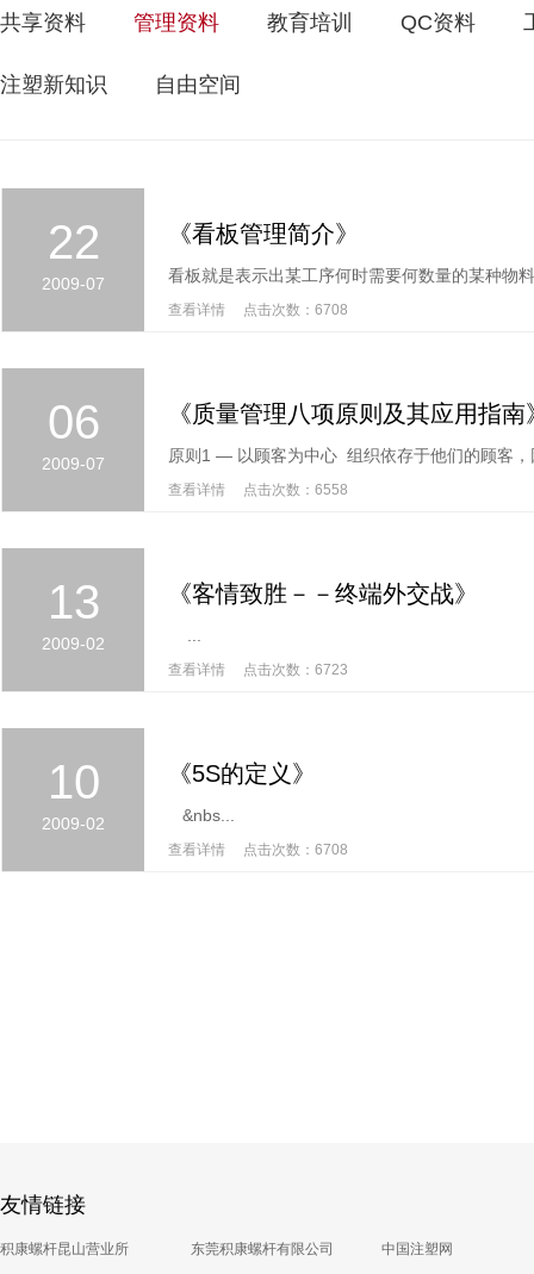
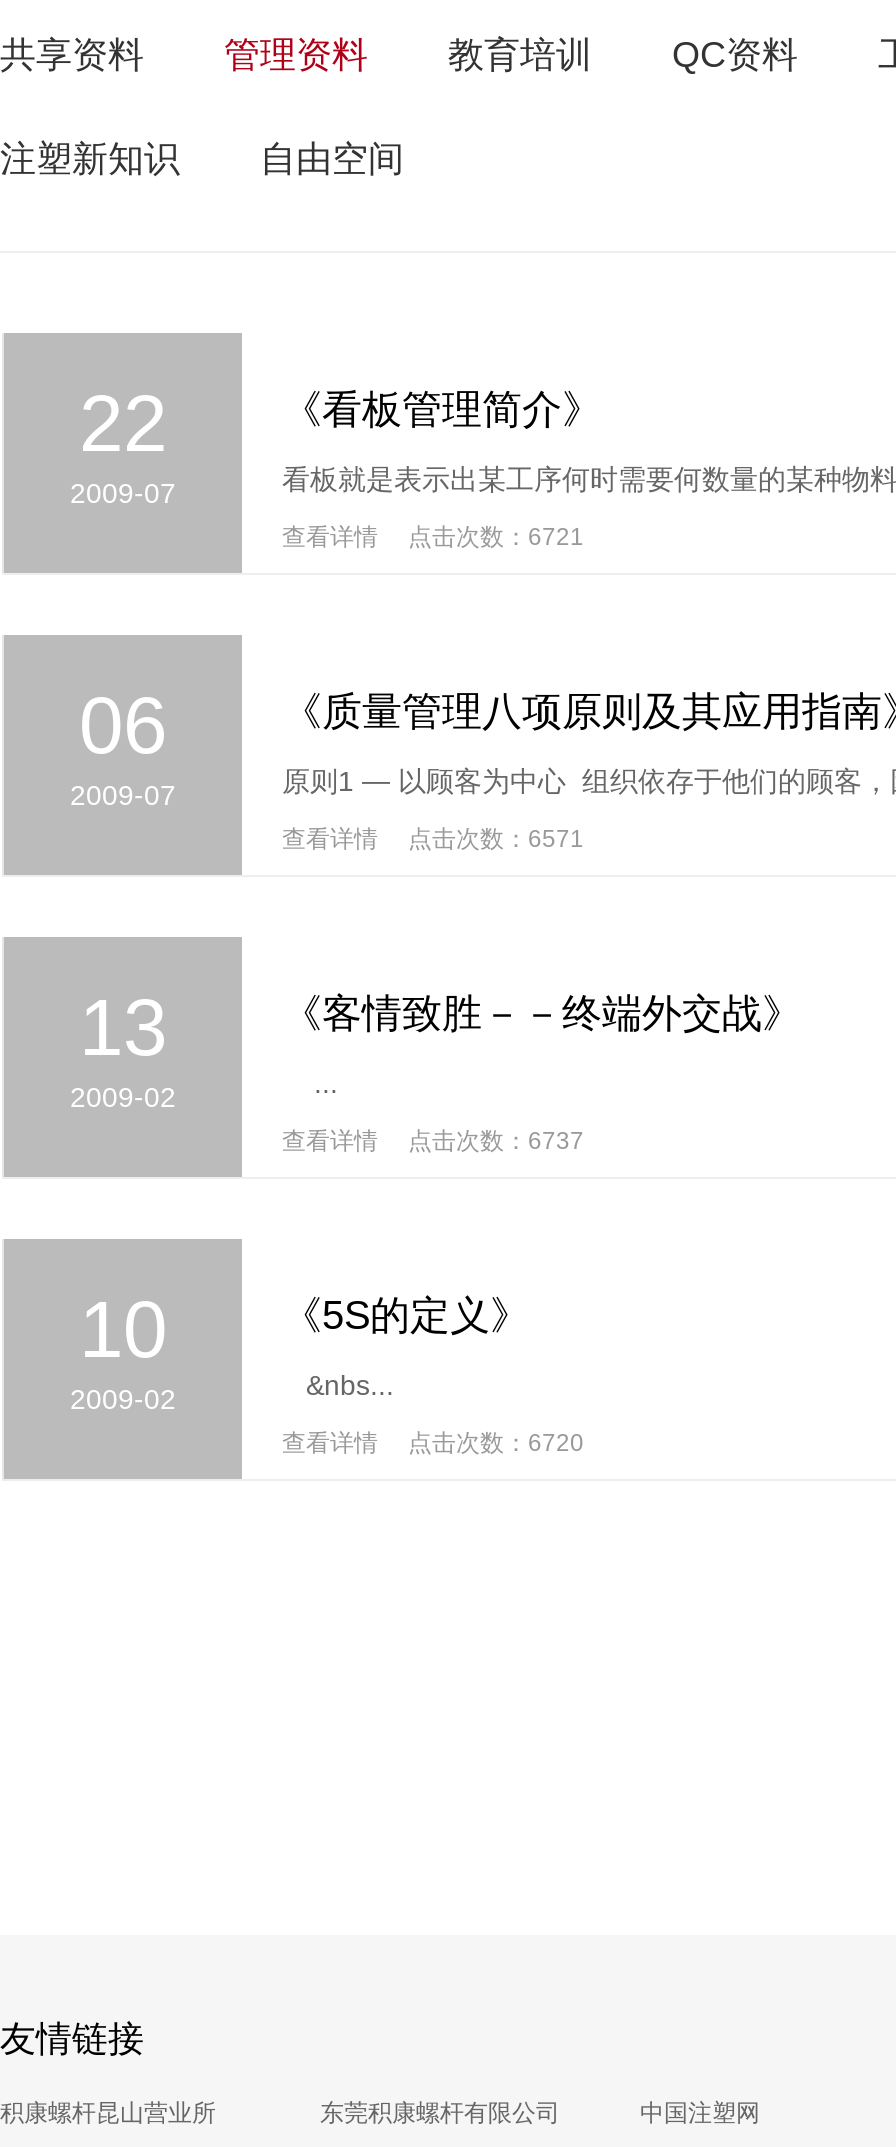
[168,301,348,318] 查看详情 点击次数：6708 -> [282,523,584,551] 查看详情 点击次数：6721
[168,481,348,498] 查看详情 点击次数：6558 -> [282,825,584,853] 查看详情 点击次数：6571
[168,661,348,678] 查看详情 点击次数：6723 -> [282,1127,584,1155] 查看详情 点击次数：6737
[168,841,348,858] 查看详情 点击次数：6708 -> [282,1429,584,1457] 查看详情 点击次数：6720

